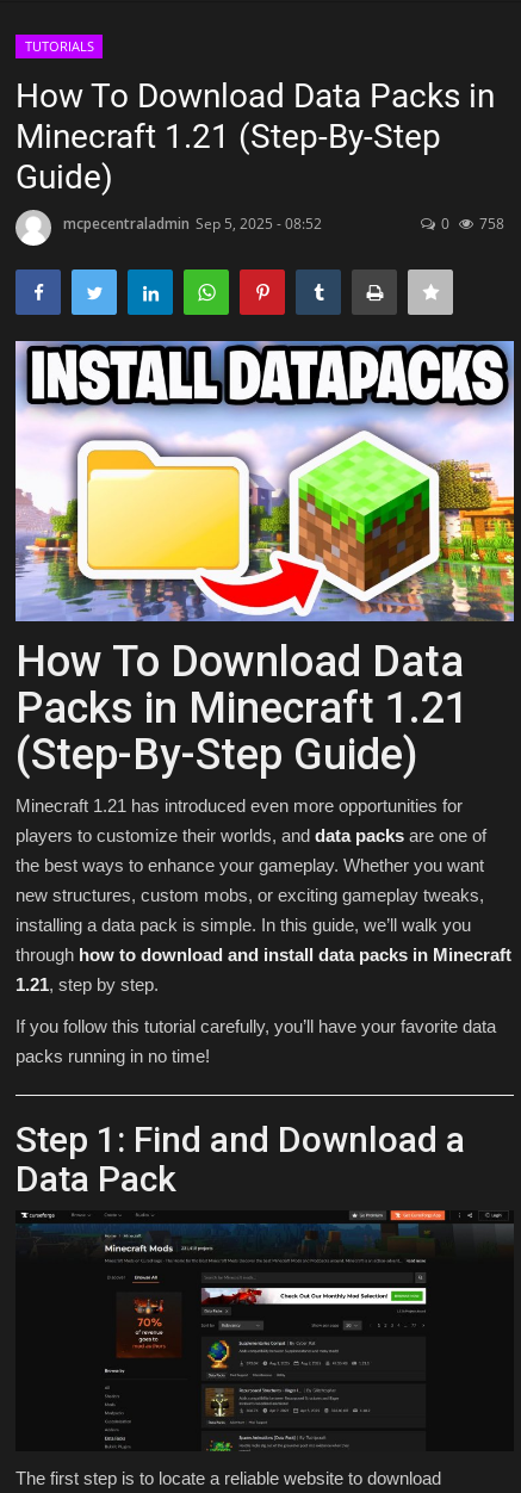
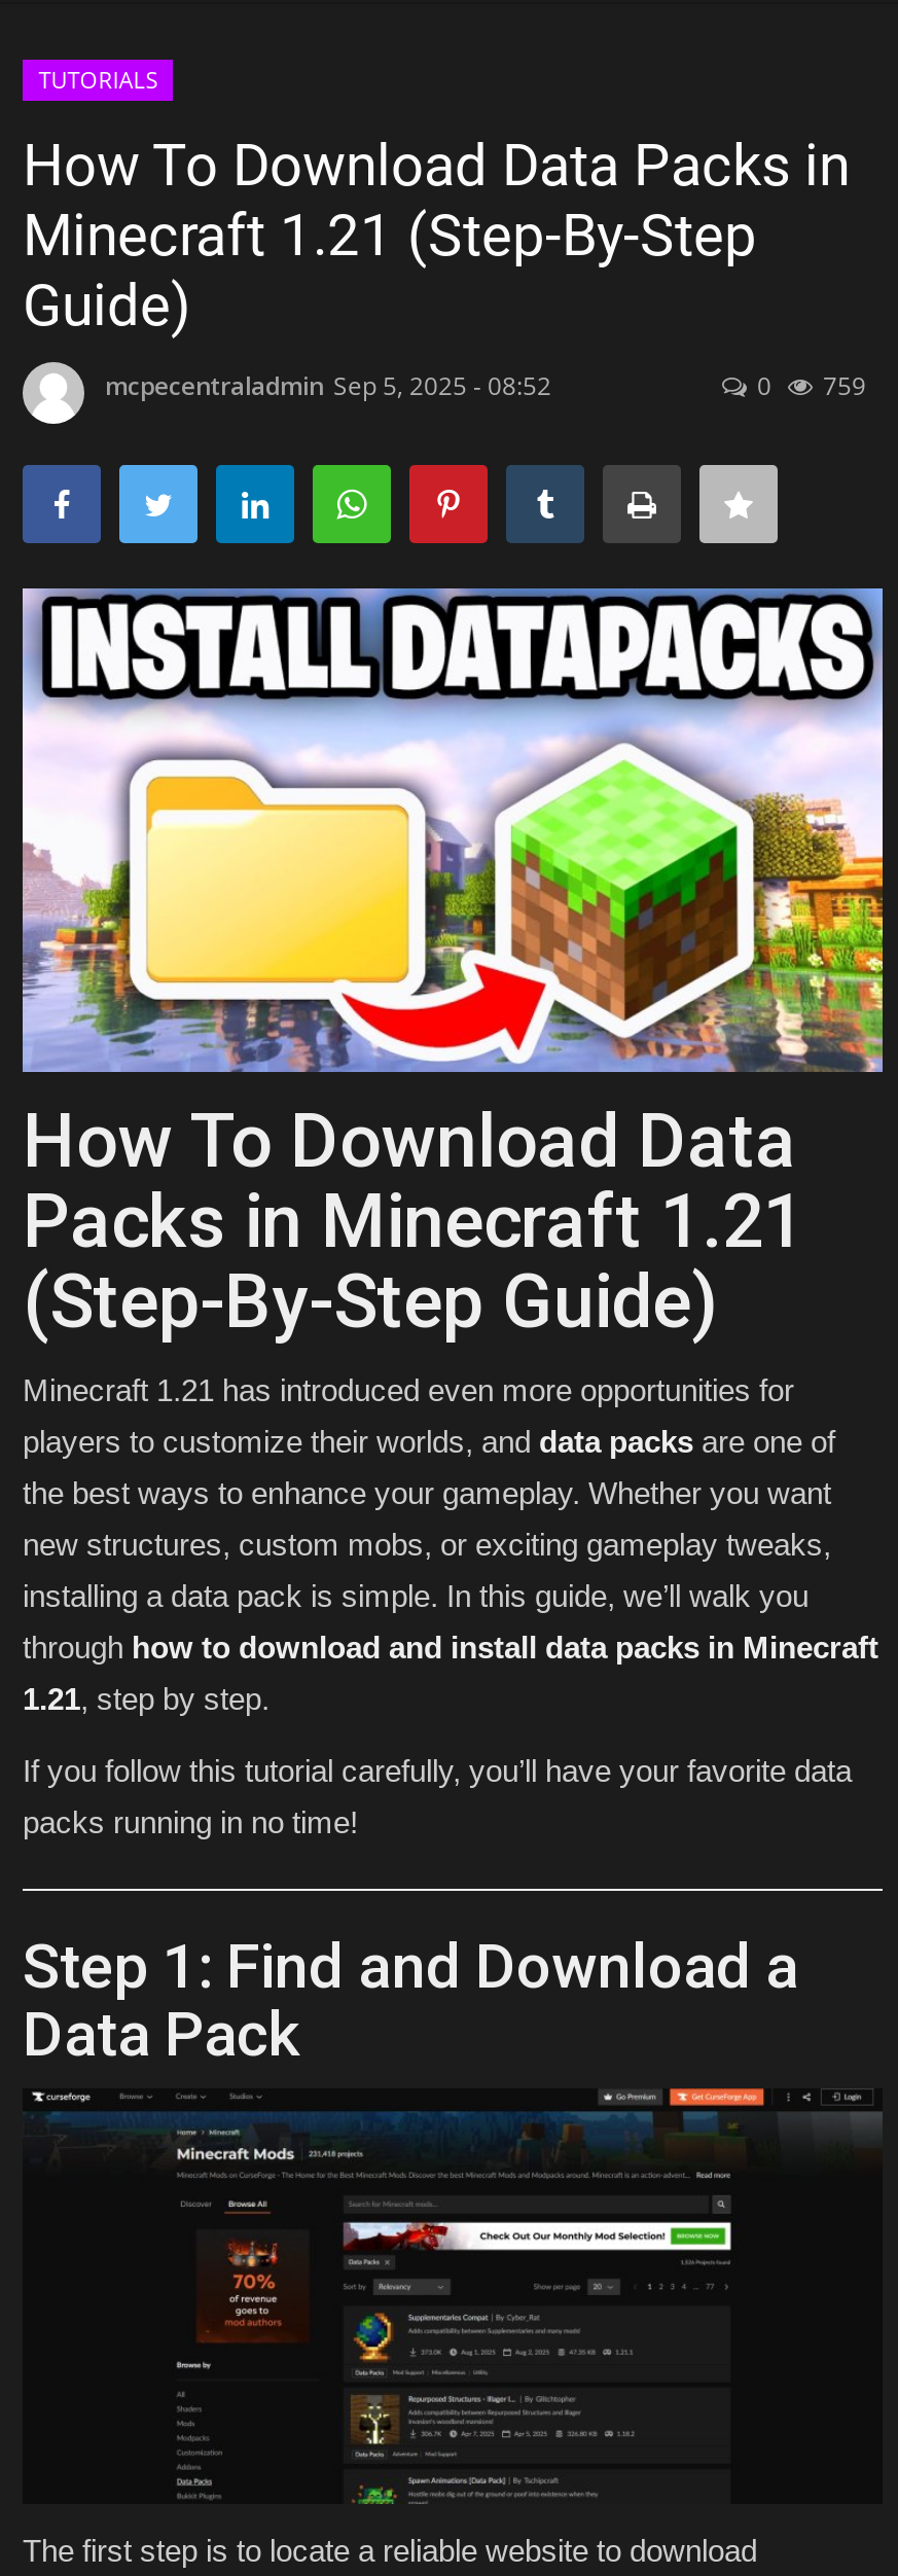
[441,213,504,233] 0 758 -> [757,368,866,403] 0 759

